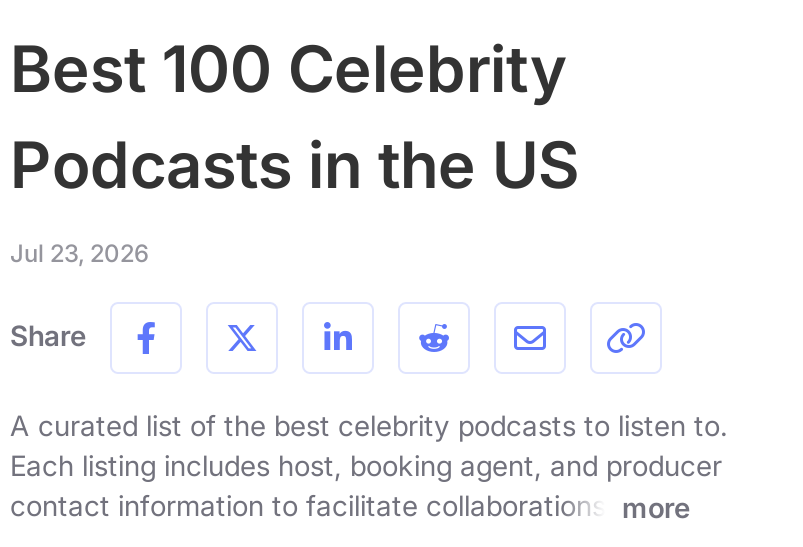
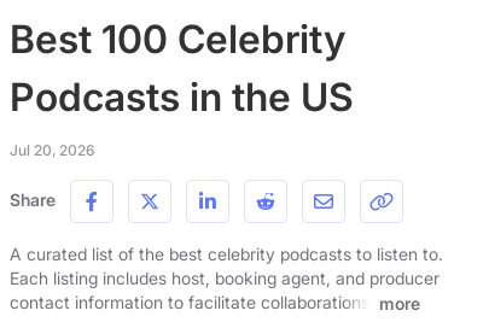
[10,238,148,268] Jul 23, 2026 -> [10,141,94,159] Jul 20, 2026

